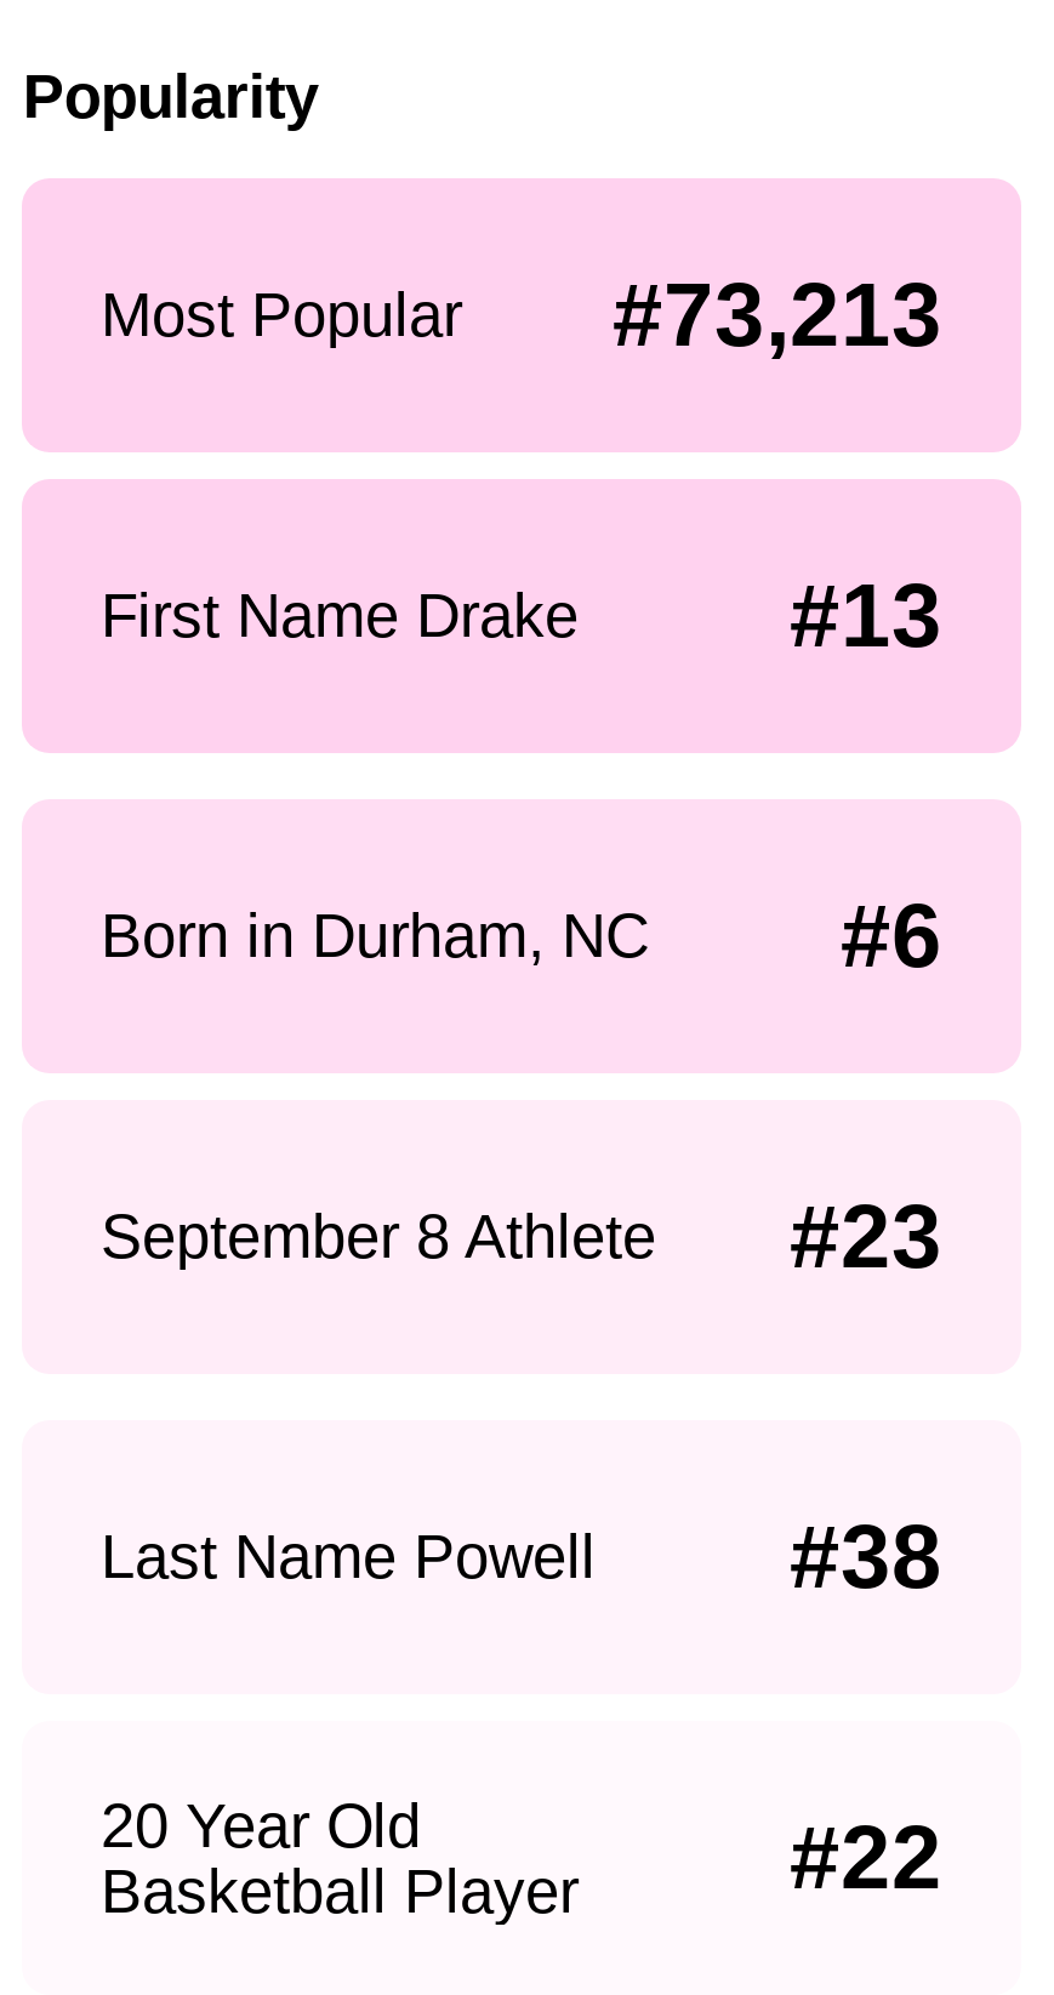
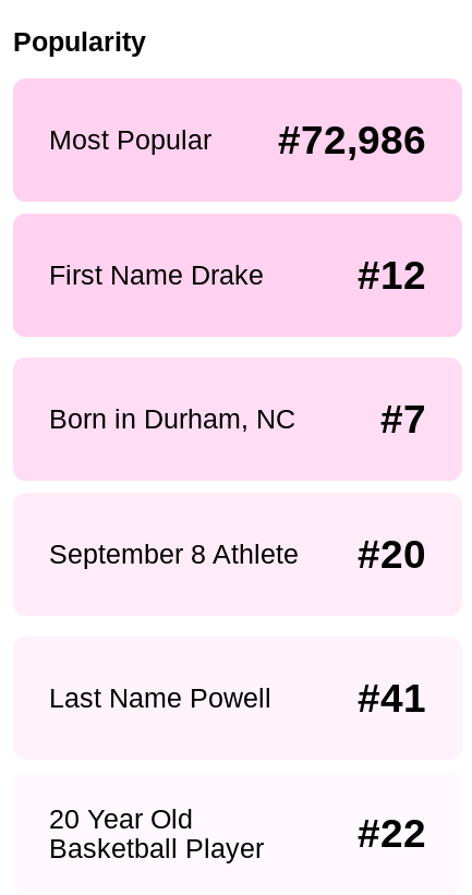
[613,265,942,365] #73,213 -> [279,118,427,162] #72,986
[790,567,942,667] #13 -> [358,253,427,298] #12
[841,886,942,985] #6 -> [381,397,427,441] #7
[101,1188,942,1287] September 8 Athlete #23 -> [49,532,427,577] September 8 Athlete #20
[790,1507,942,1606] #38 -> [358,676,427,720] #41

